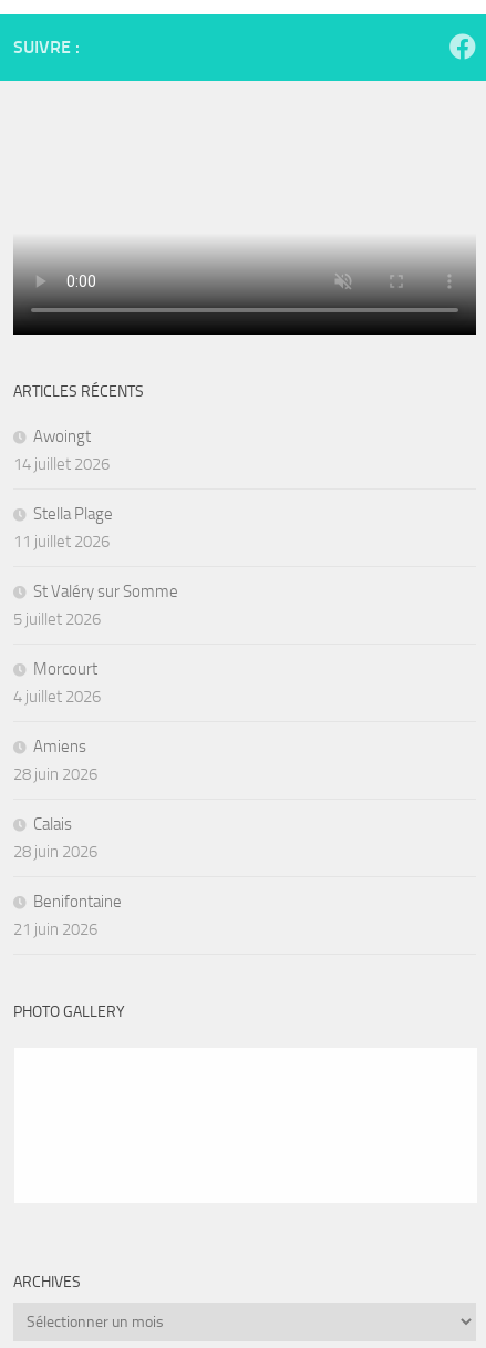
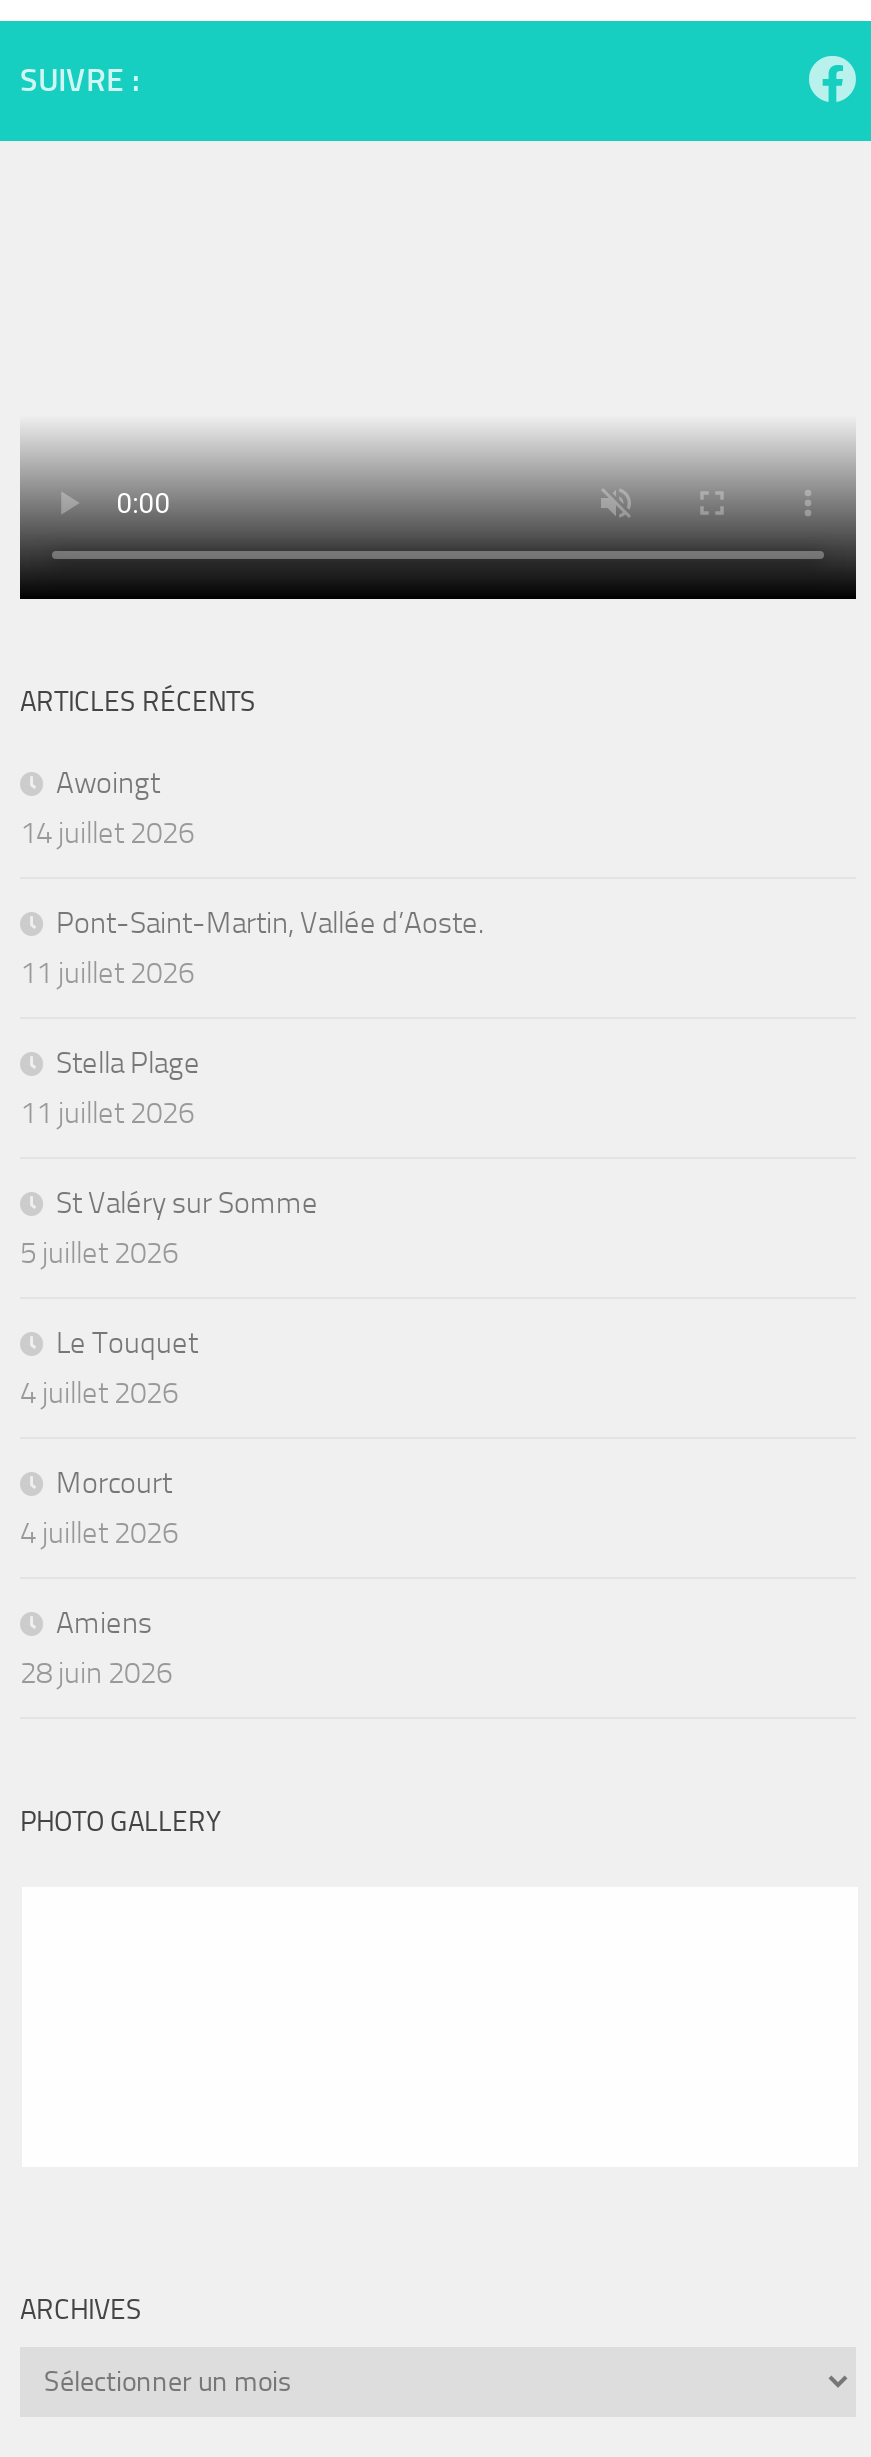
none -> [20,905,484,991] Pont-Saint-Martin, Vallée d’Aoste. | 11 juillet 2026
moved [13,504,178,629] -> [20,1045,318,1271]: Stella Plage | 11 juillet 2026 | St Valéry sur Somme | 5 juillet 2026
none -> [20,1325,198,1411] Le Touquet | 4 juillet 2026
moved [13,659,101,784] -> [20,1465,178,1691]: Morcourt | 4 juillet 2026 | Amiens | 28 juin 2026
[13,814,122,939] Calais | 28 juin 2026 | Benifontaine | 21 juin 2026 -> none

